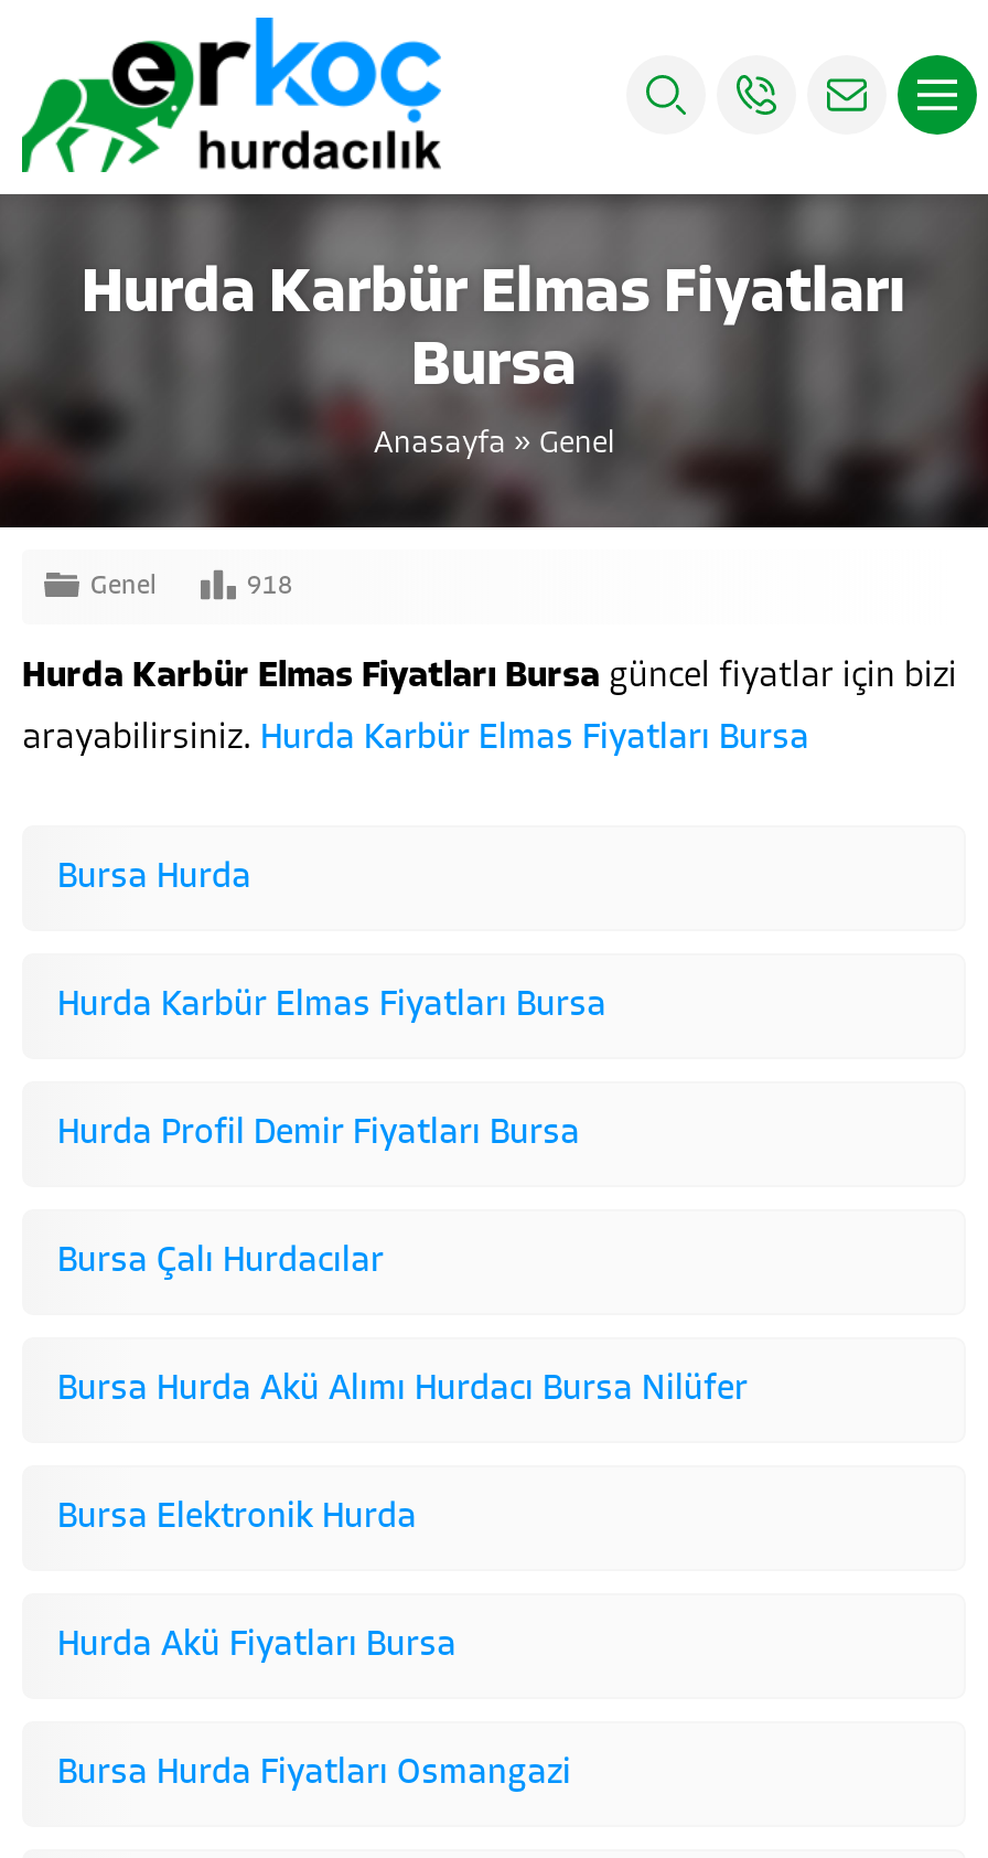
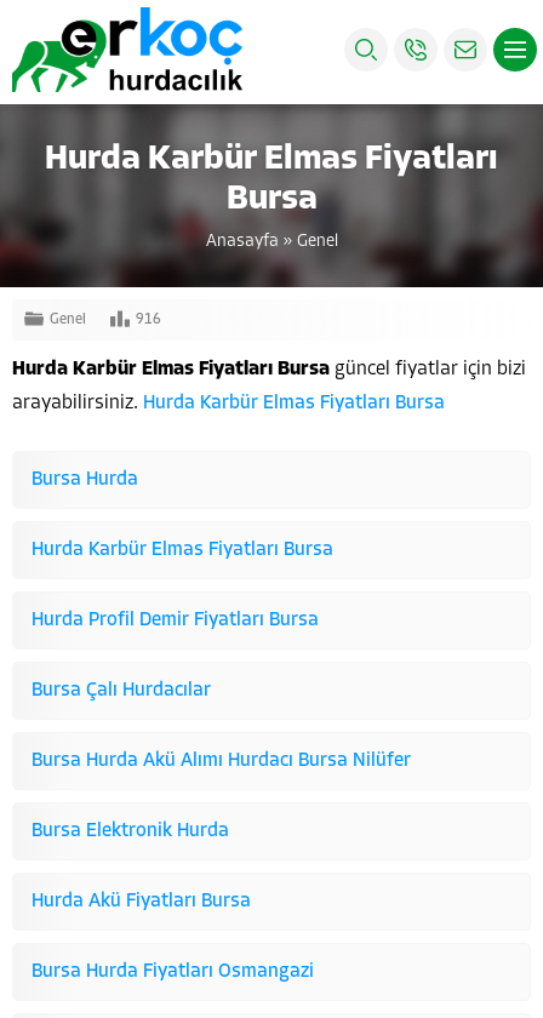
[247,574,293,600] 918 -> [136,313,161,327] 916

